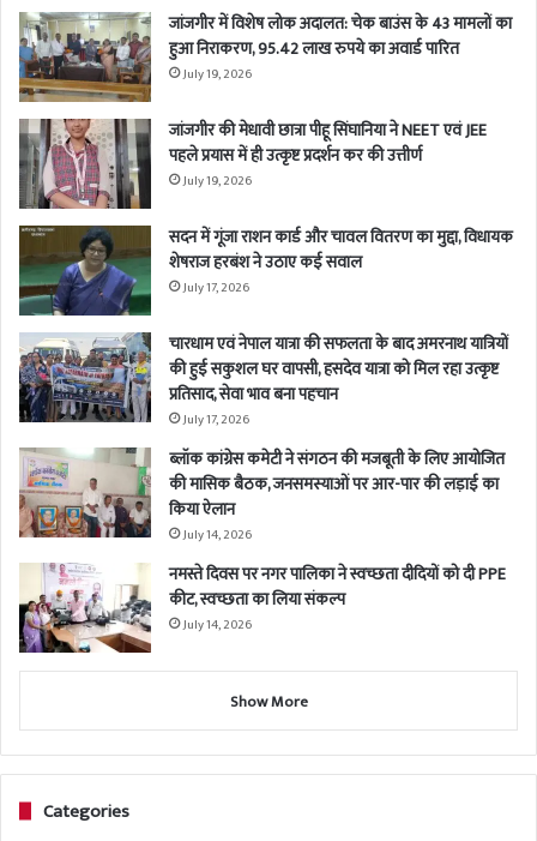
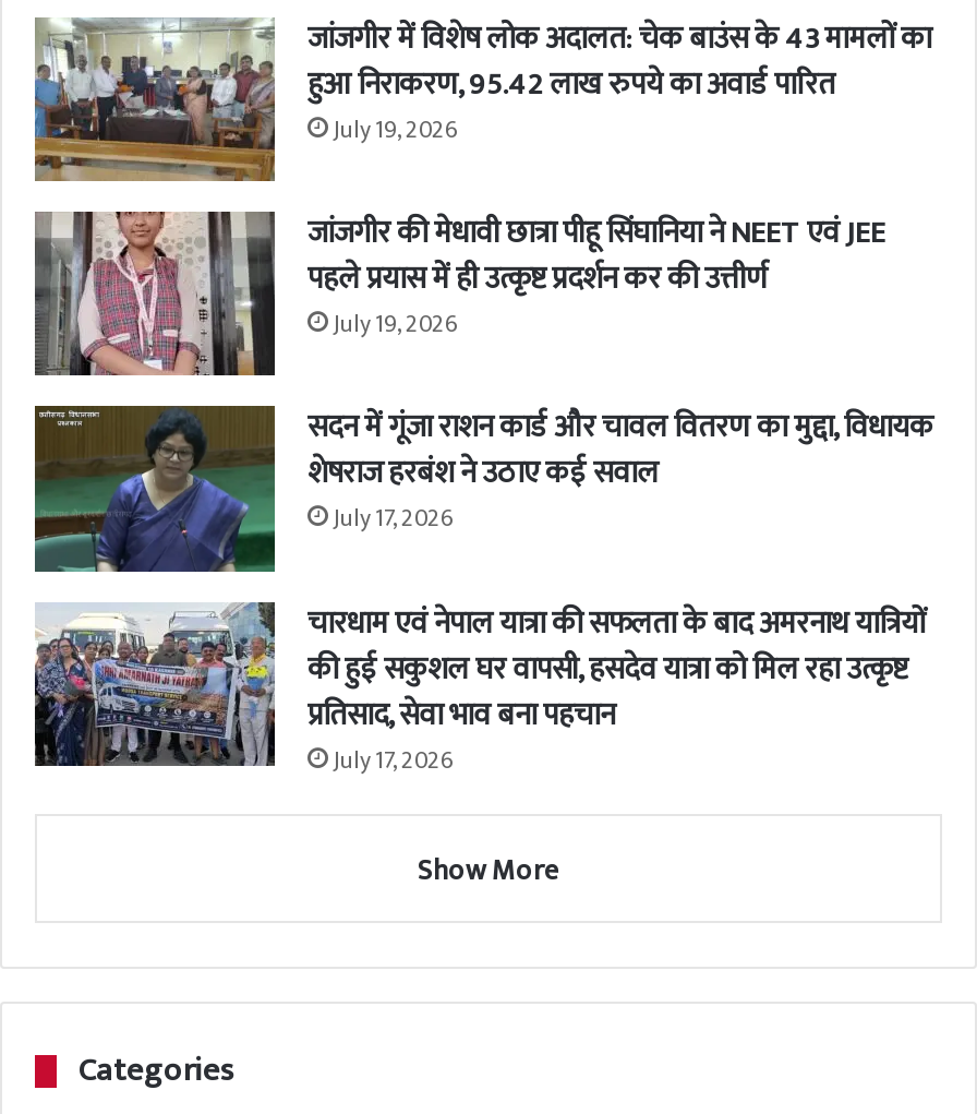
[18,445,506,636] [image] | ब्लॉक कांग्रेस कमेटी ने संगठन की मजबूती के लिए आयोजित | की मासिक बैठक, जनसमस्याओं पर आर-पार की लड़ाई का | किया ऐलान | July 14, 2026 | नमस्ते दिवस पर नगर पालिका ने स्वच्छता दीदियों को दी PPE | कीट, स्वच्छता का लिया संकल्प | July 14, 2026 -> none
[18,563,152,654] [image] -> none

